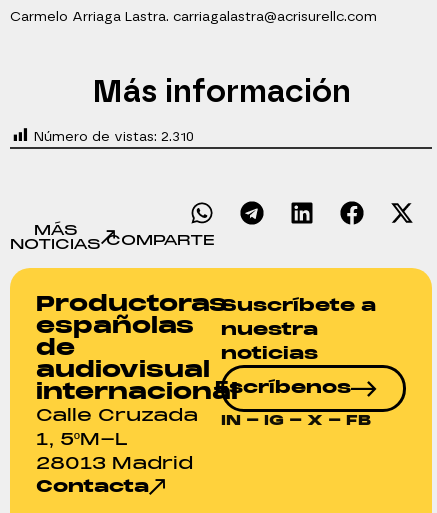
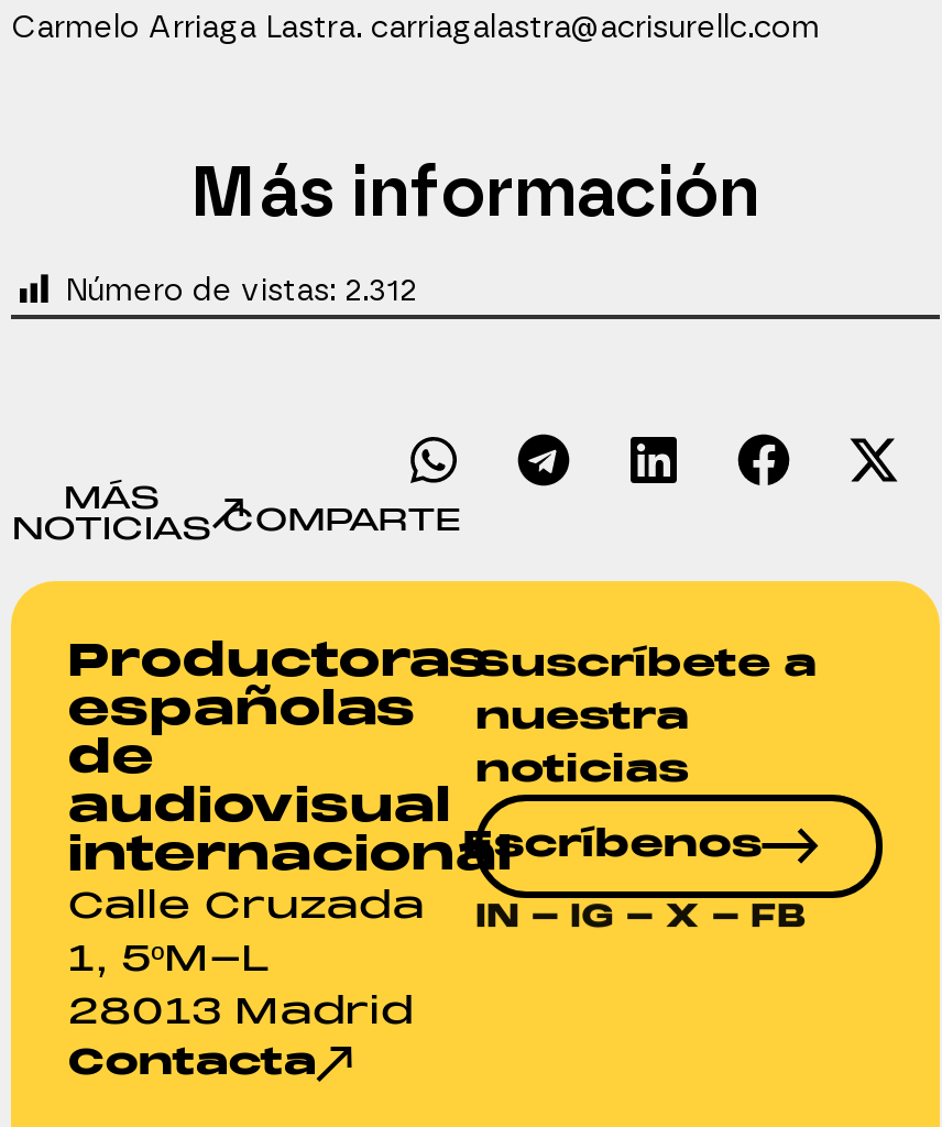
[34,130,194,144] Número de vistas: 2.310 -> [65,277,417,308] Número de vistas: 2.312

